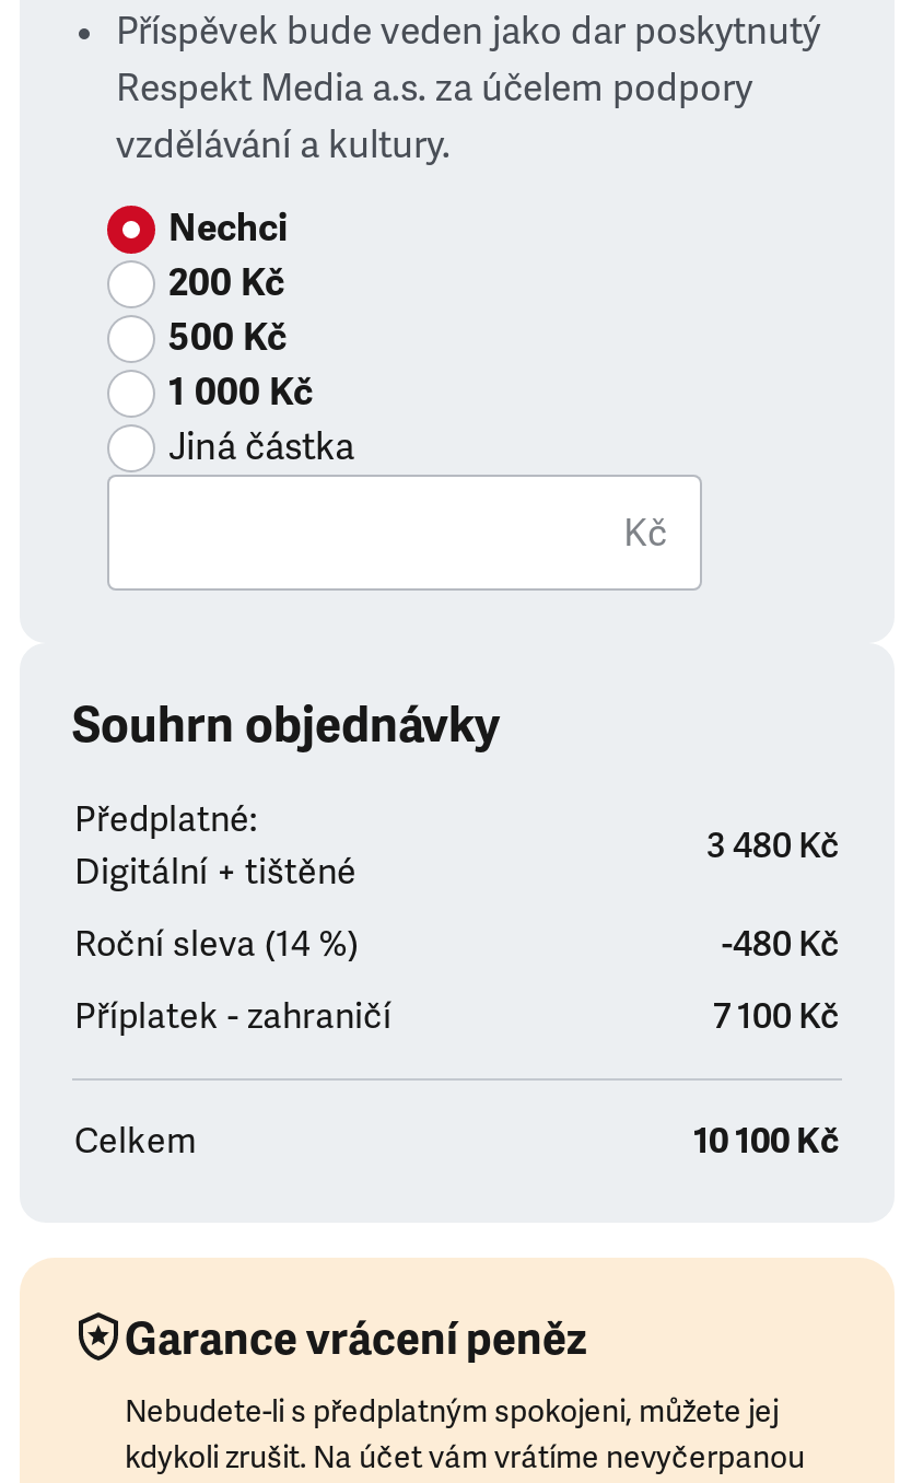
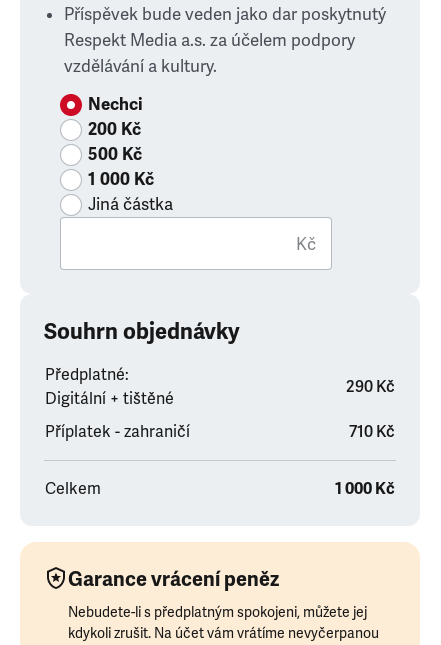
[74,825,840,967] 3 480 Kč | Roční sleva (14 %) | -480 Kč -> [346,377,395,397] 290 Kč
[713,995,840,1039] 7 100 Kč -> [349,422,395,442] 710 Kč
[693,1120,840,1164] 10 100 Kč -> [335,479,395,499] 1 000 Kč

